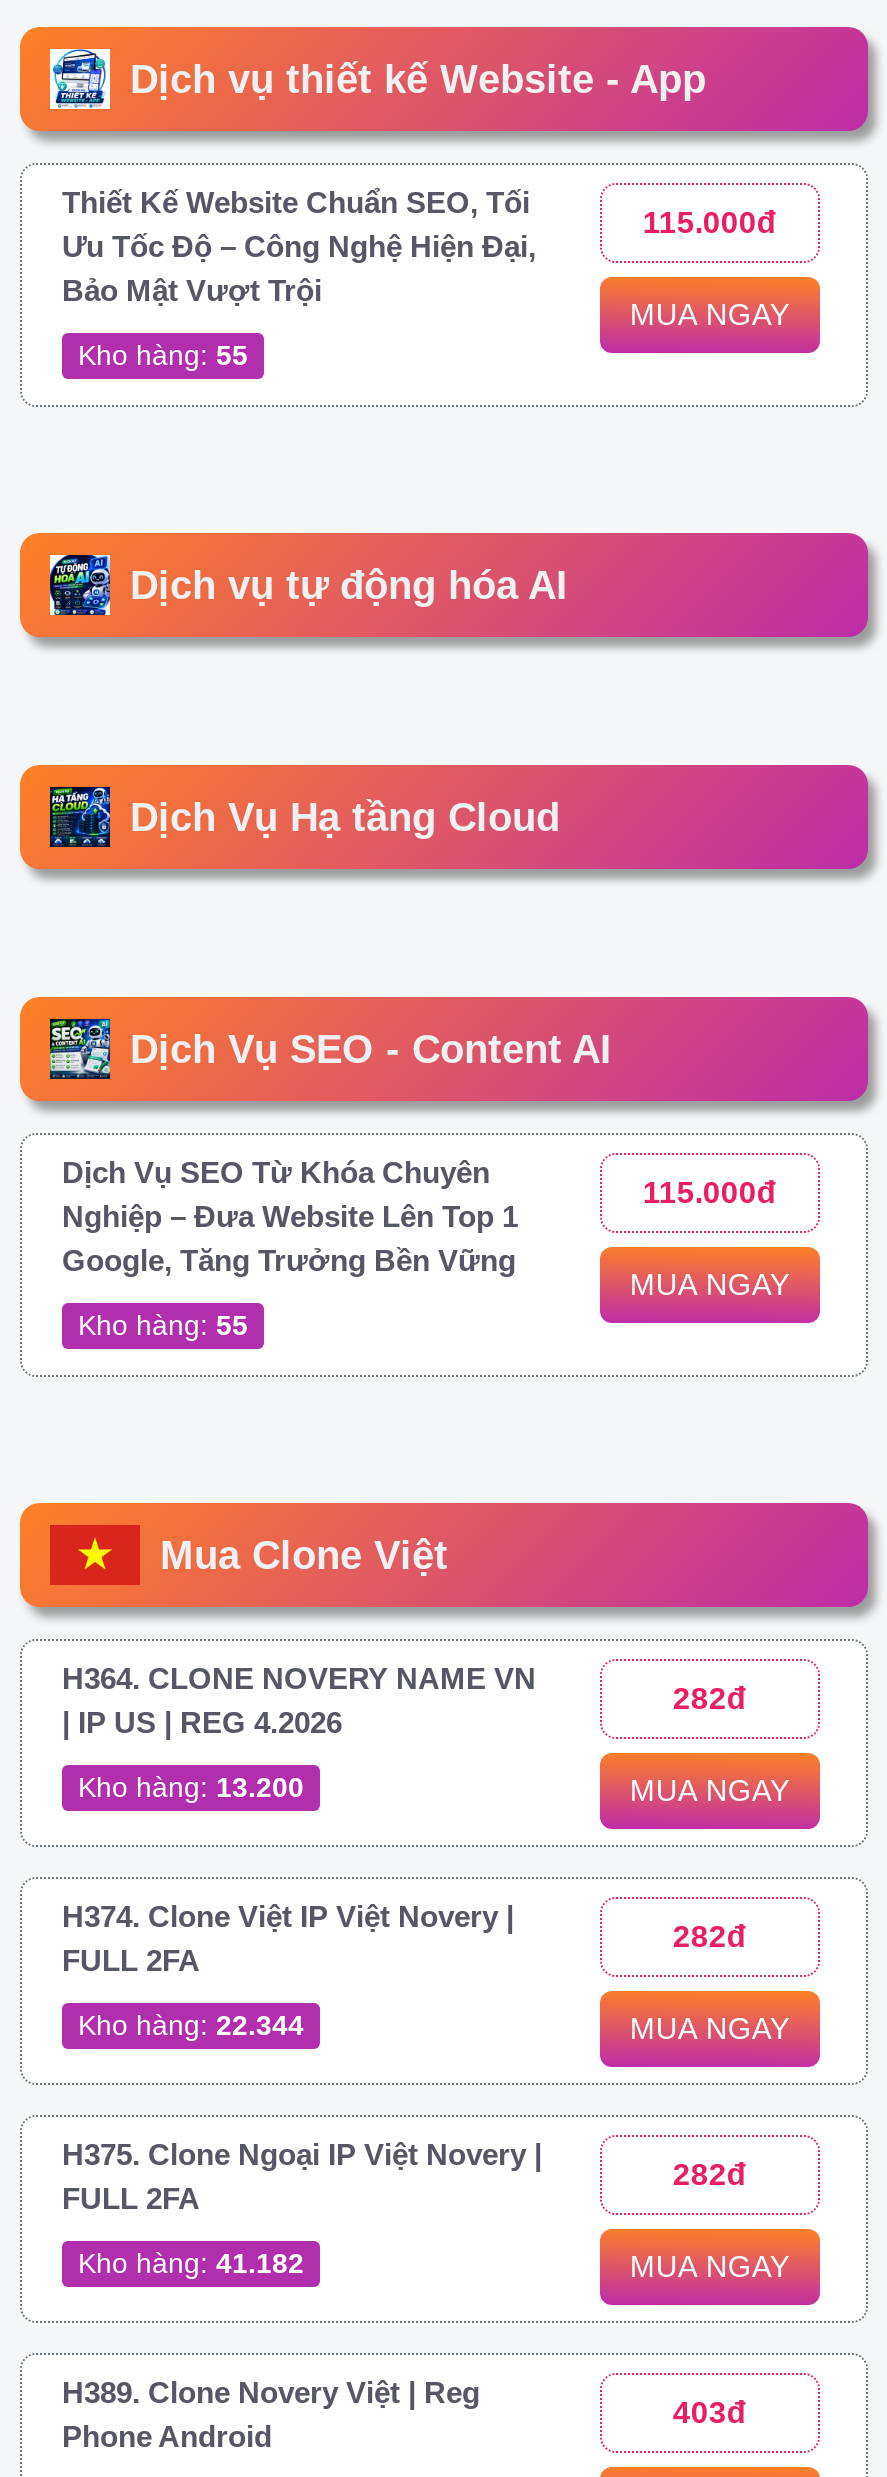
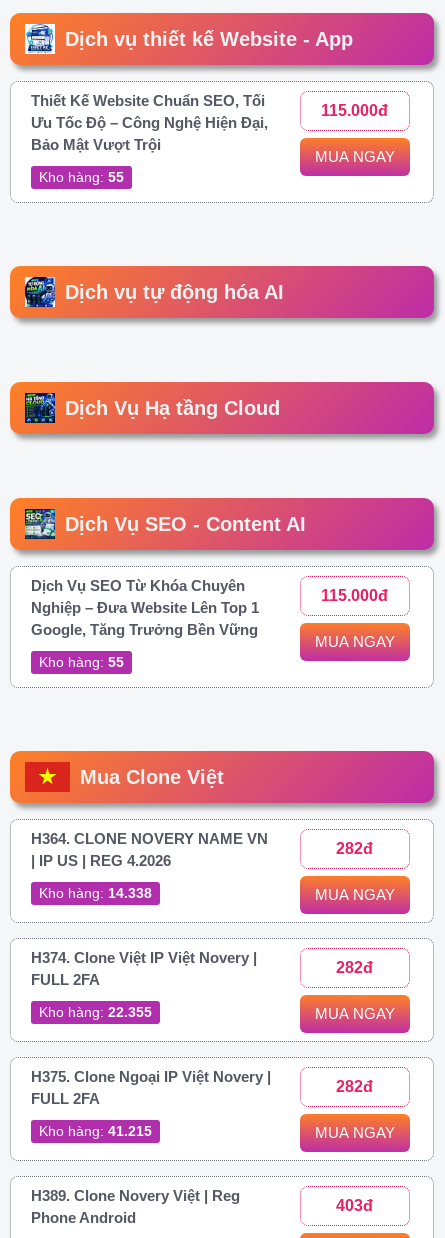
[78,1771,304,1803] Kho hàng: 13.200 -> [39,885,152,901] Kho hàng: 14.338
[78,2009,304,2041] Kho hàng: 22.344 -> [39,1004,152,1020] Kho hàng: 22.355
[78,2247,304,2279] Kho hàng: 41.182 -> [39,1123,152,1139] Kho hàng: 41.215

